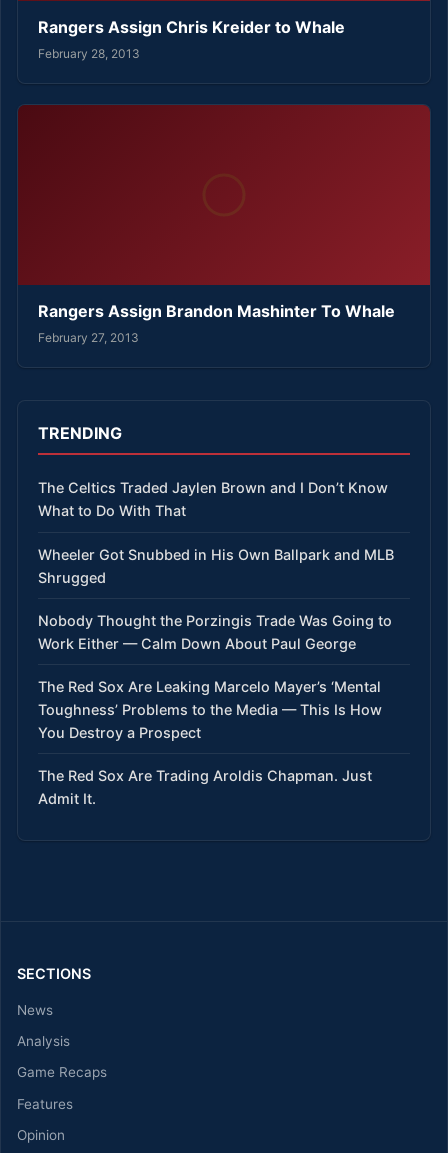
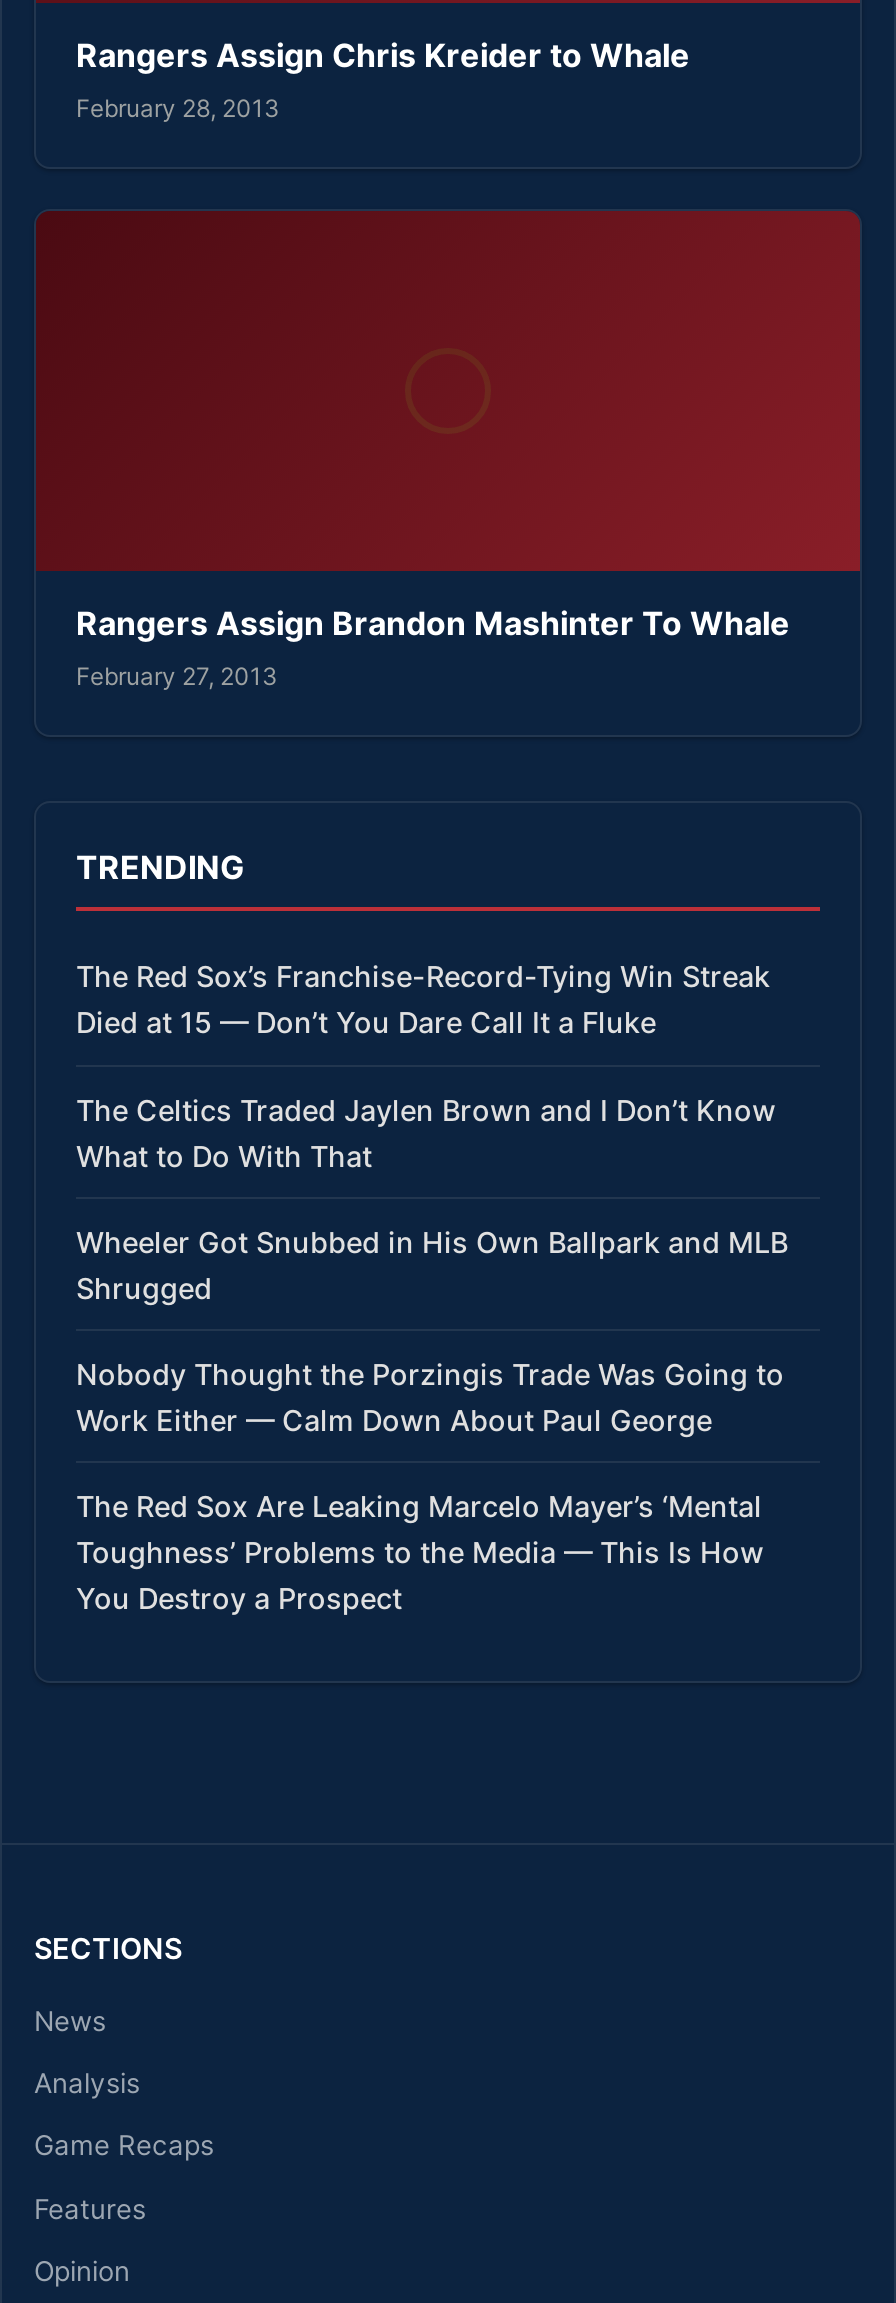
none -> [76,960,770,1040] The Red Sox’s Franchise-Record-Tying Win Streak | Died at 15 — Don’t You Dare Call It a Fluke
moved [38,479,394,741] -> [76,1092,788,1615]: The Celtics Traded Jaylen Brown and I Don’t Know | What to Do With That | Wheeler Got Snubbed in His Own Ballpark and MLB | ... | Toughness’ Problems to the Media — This Is How | You Destroy a Prospect
[38,767,372,807] The Red Sox Are Trading Aroldis Chapman. Just | Admit It. -> none

